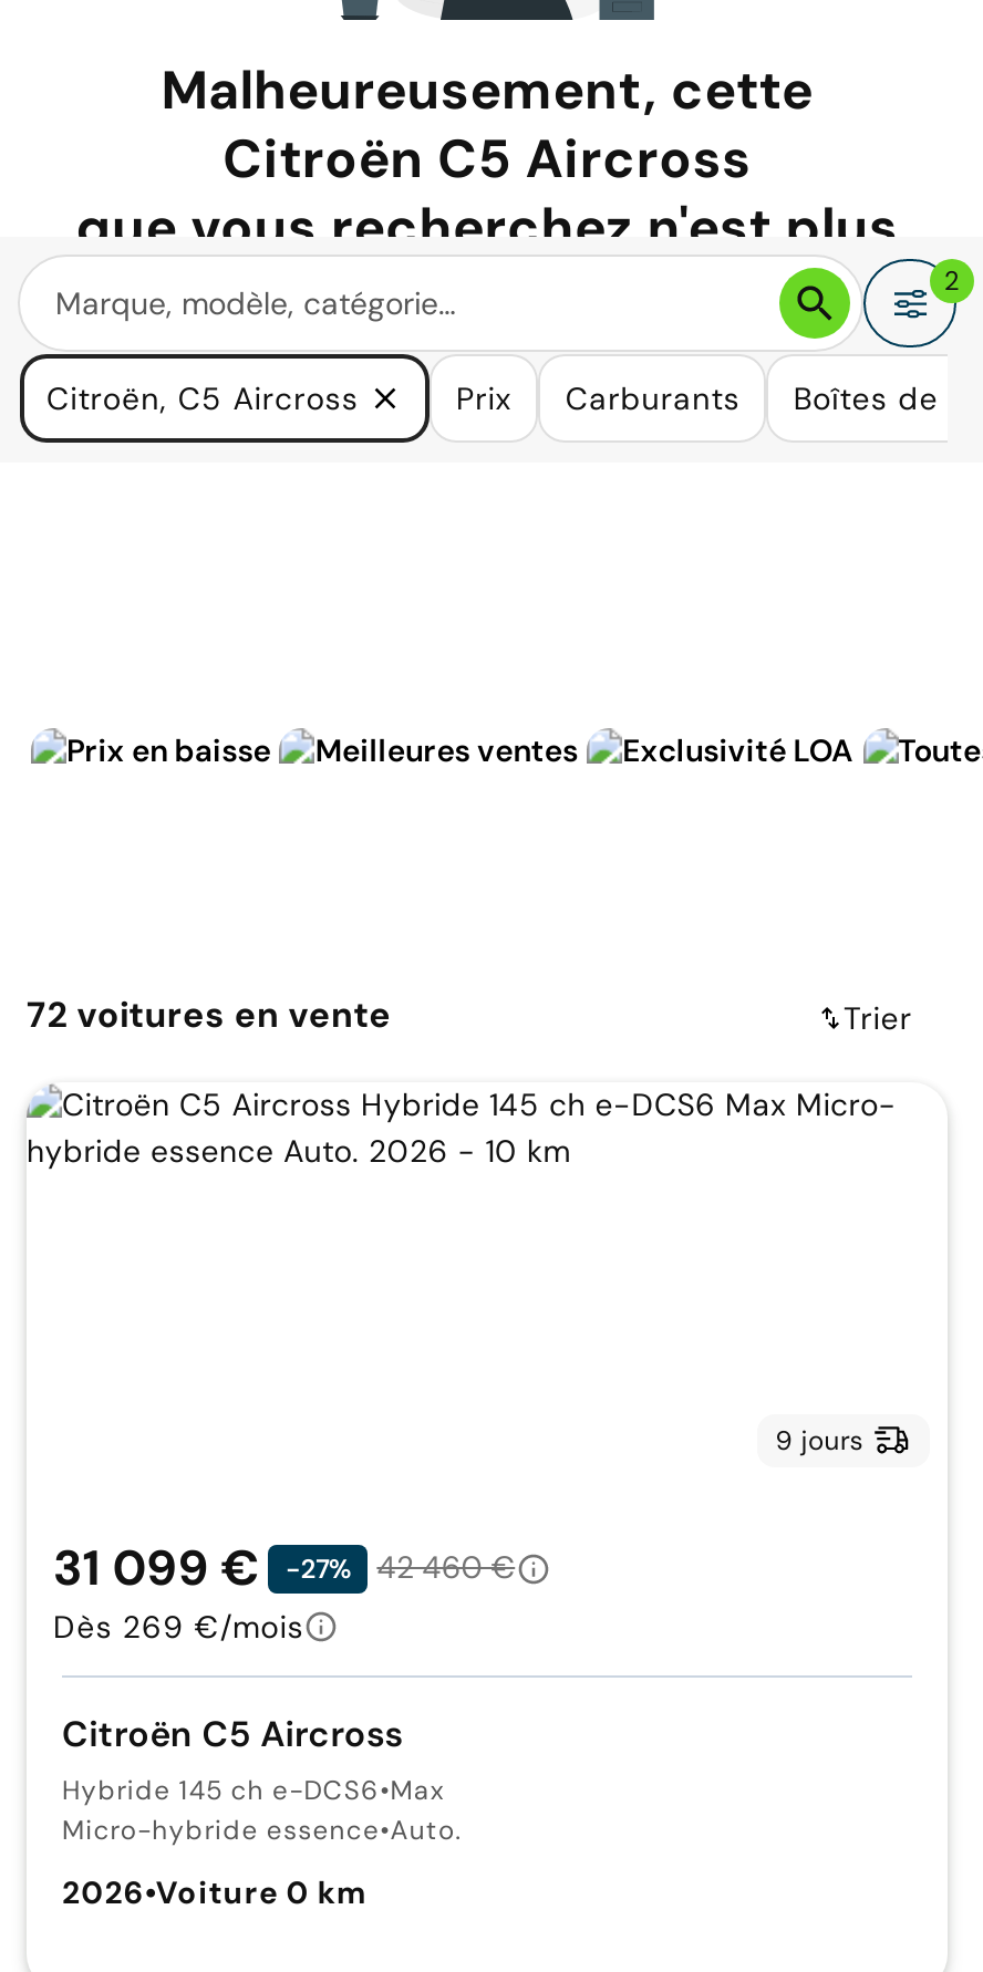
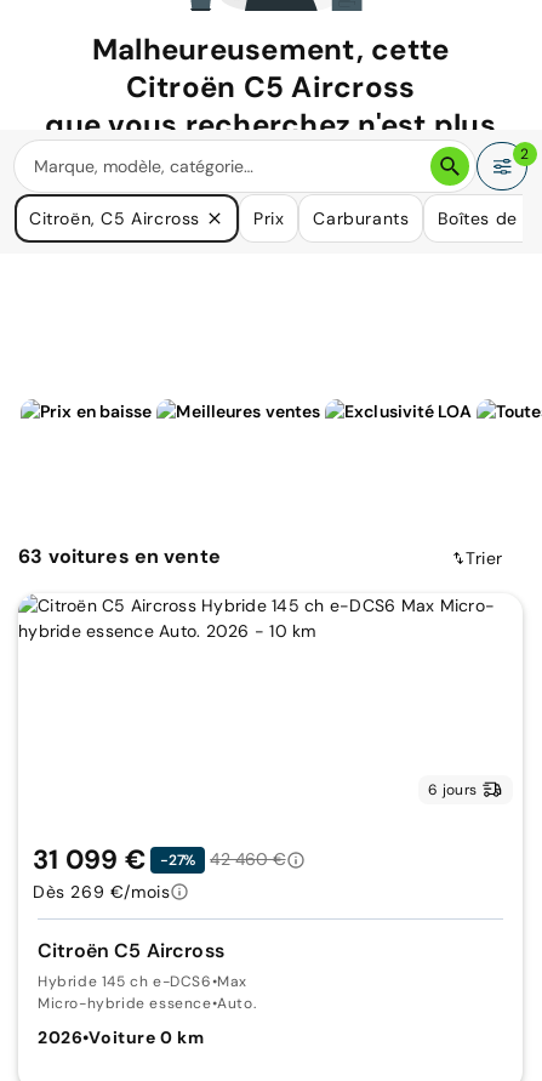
[27,992,391,1039] 72 voitures en vente -> [18,544,220,569] 63 voitures en vente
[775,1423,863,1458] 9 jours -> [428,780,477,799] 6 jours

